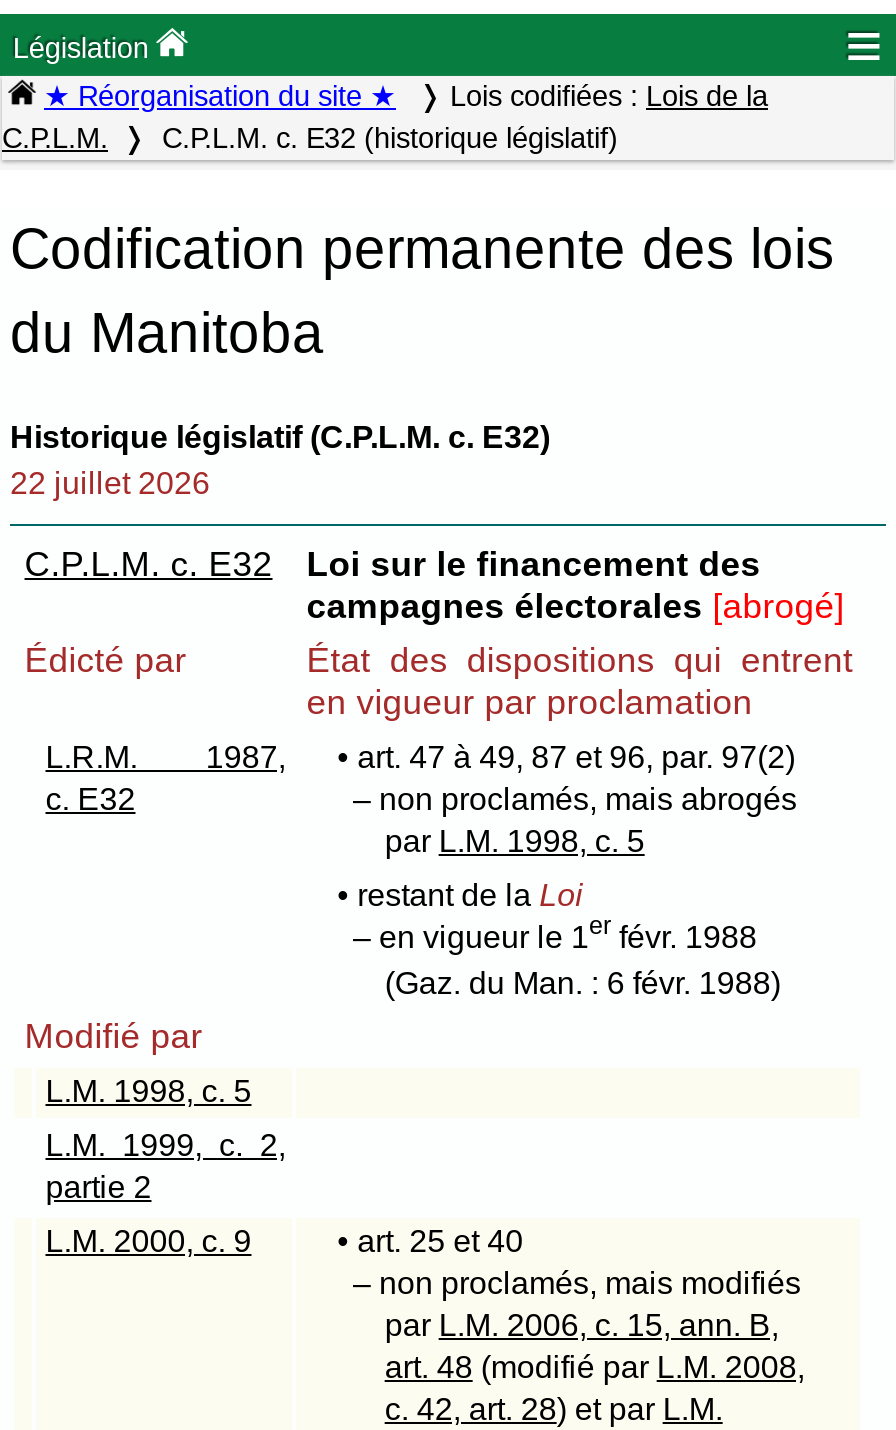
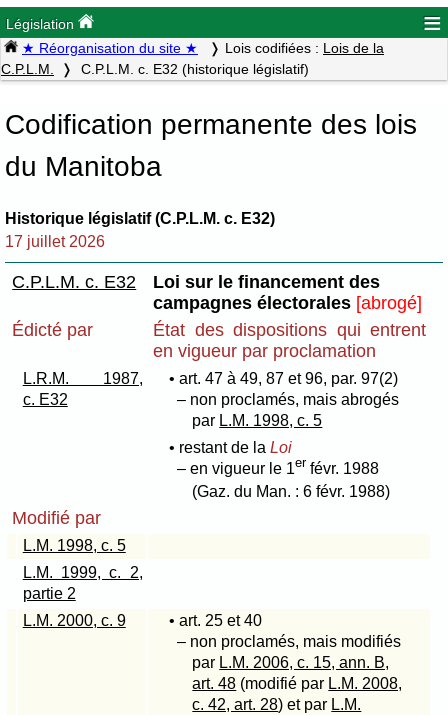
[10,466,210,500] 22 juillet 2026 -> [5,233,105,250] 17 juillet 2026

